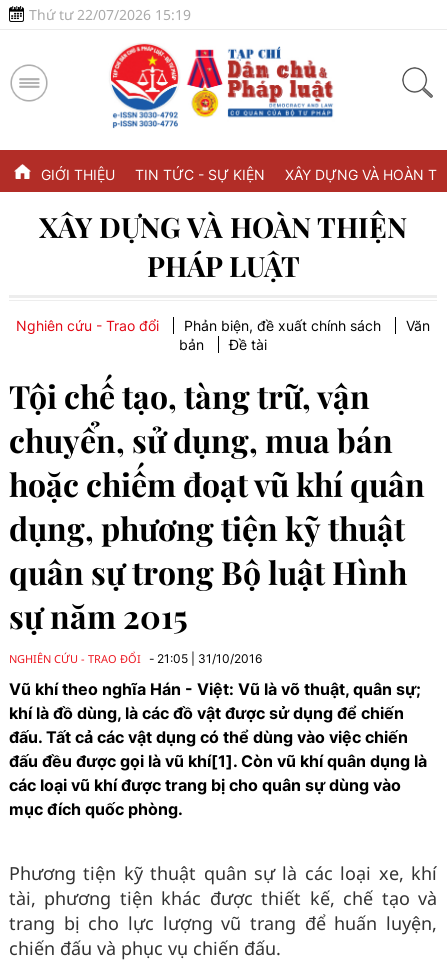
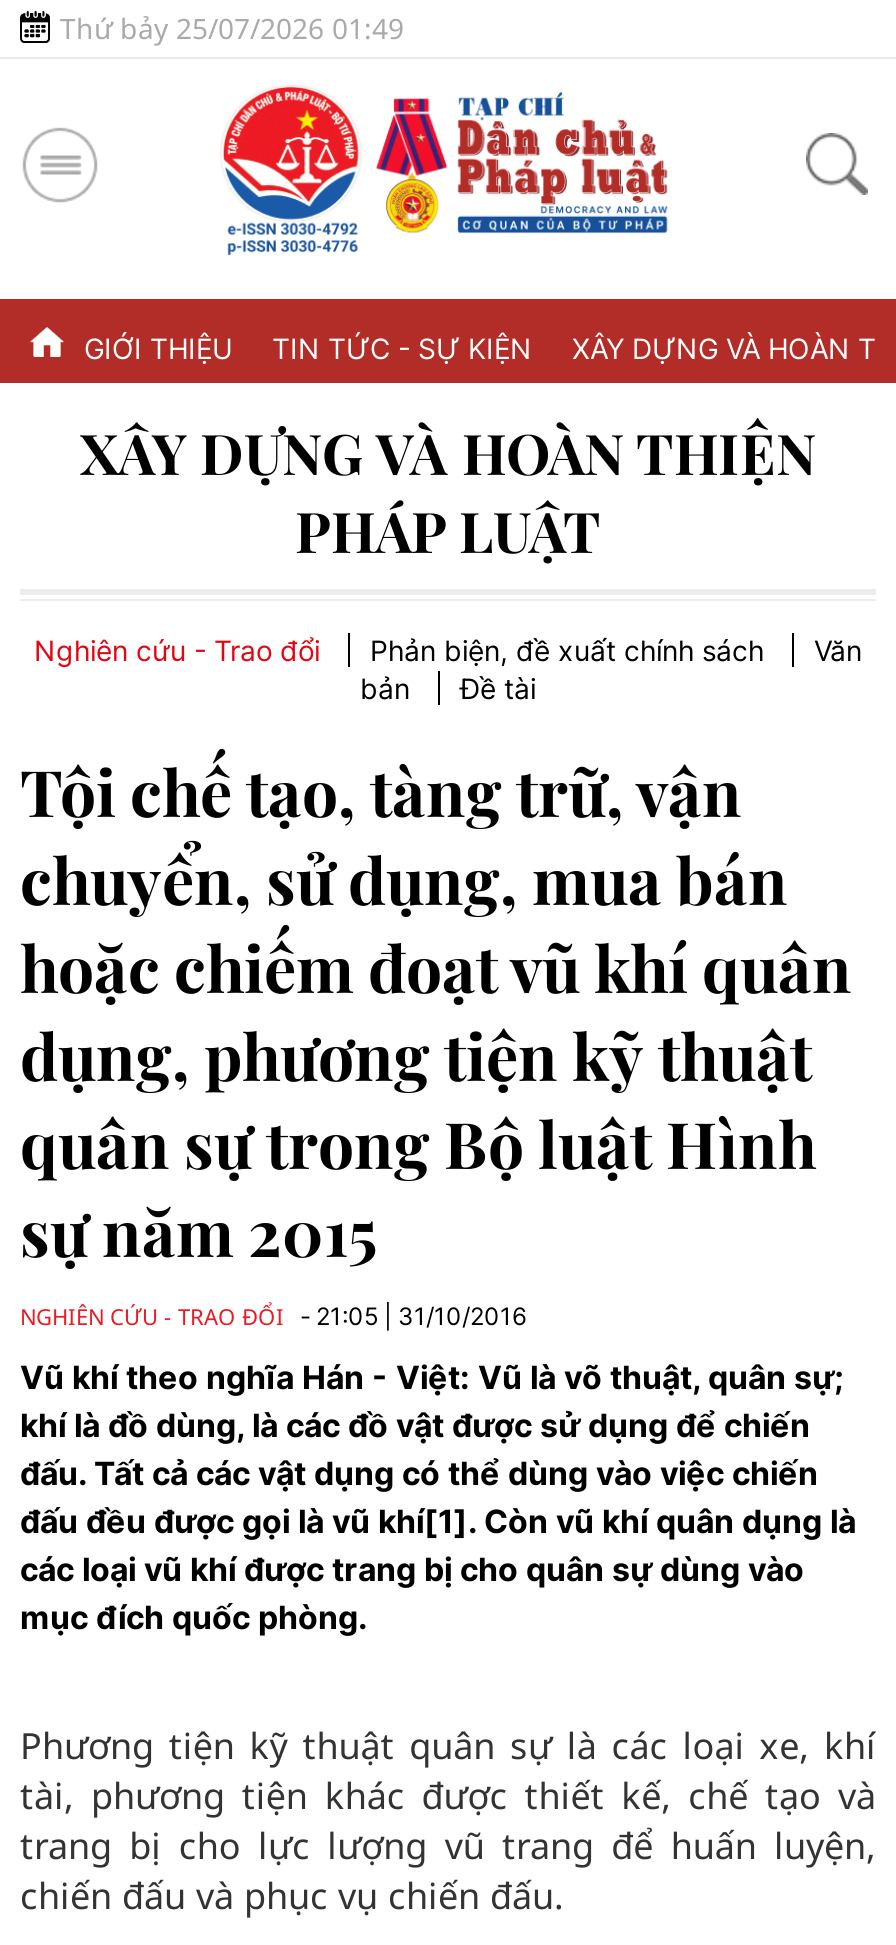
[29,5,191,24] Thứ tư 22/07/2026 15:19 -> [60,9,404,47] Thứ bảy 25/07/2026 01:49

